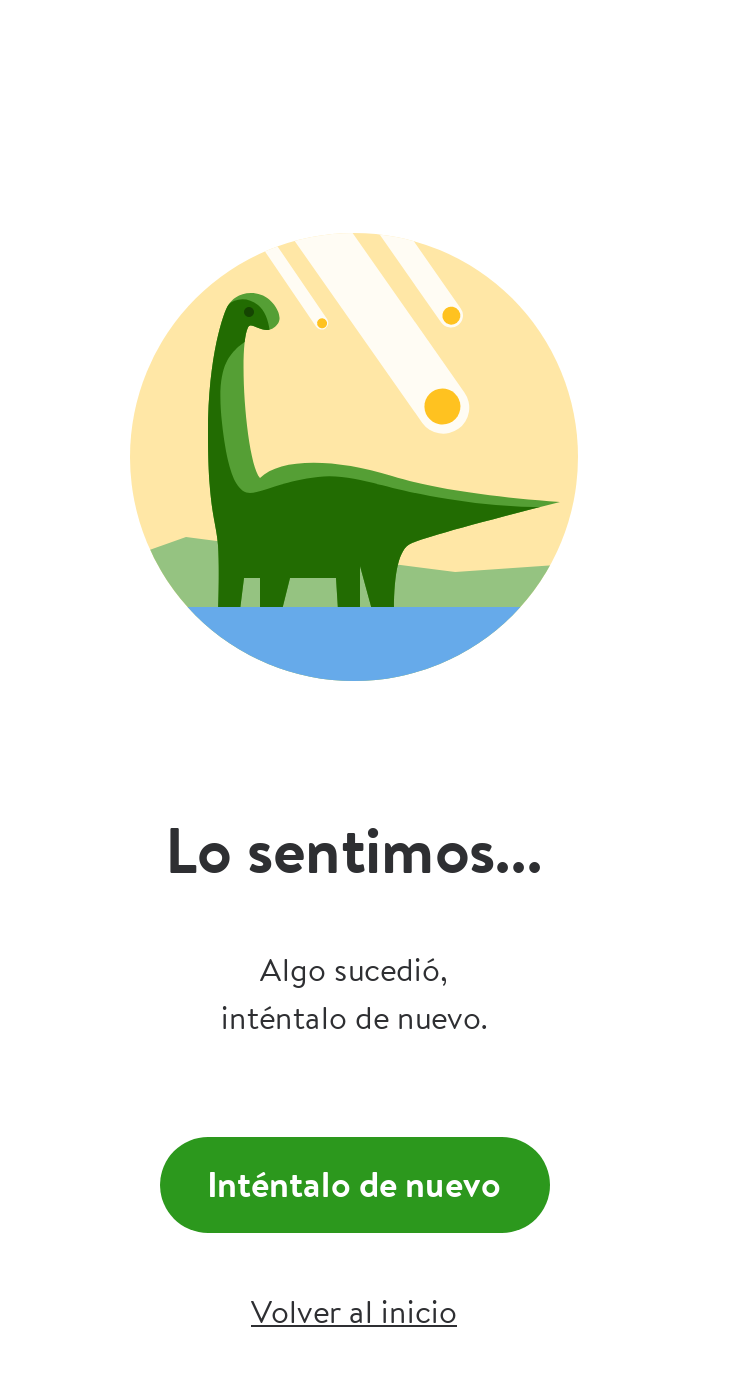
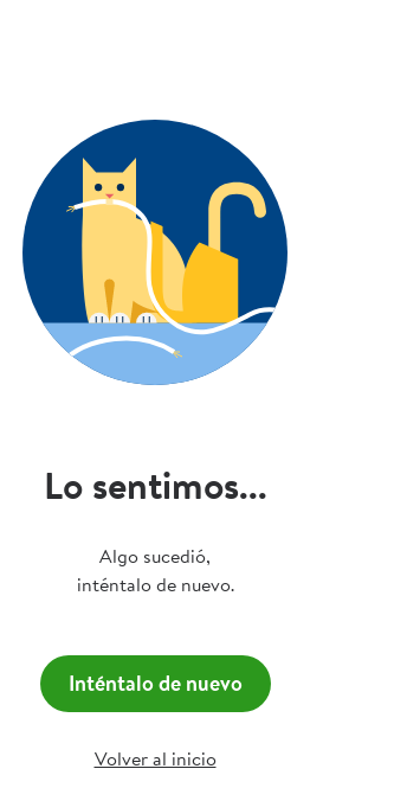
[130,233,578,635] [image] -> [21,118,289,359] [image]

